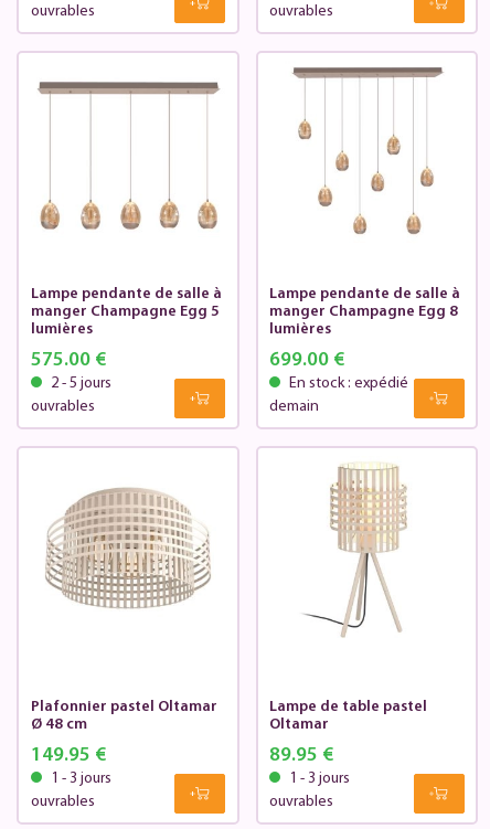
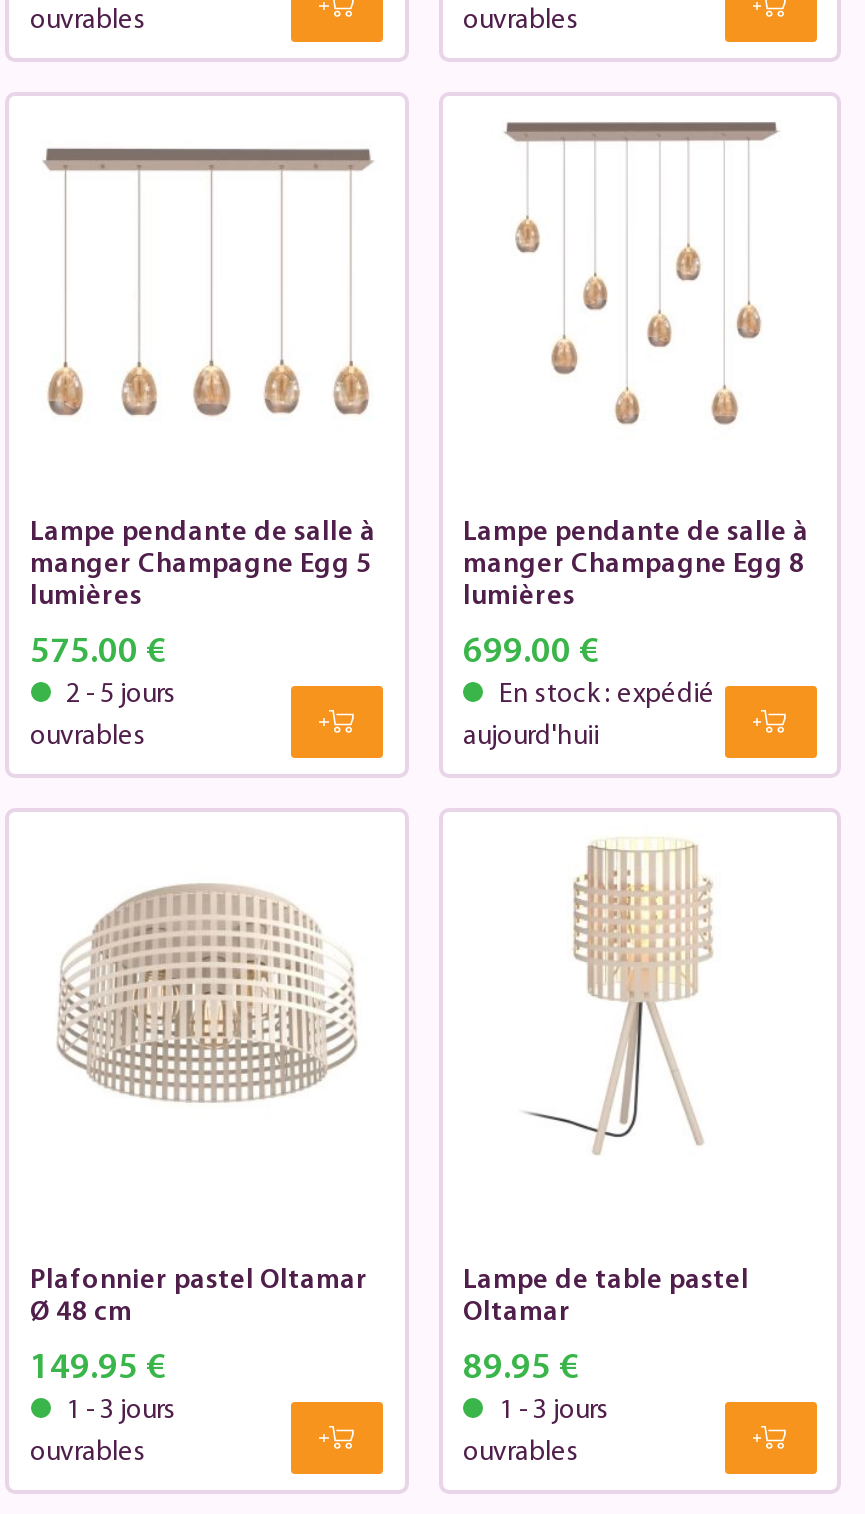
[269,398,319,415] demain -> [463,722,599,752] aujourd'huii

